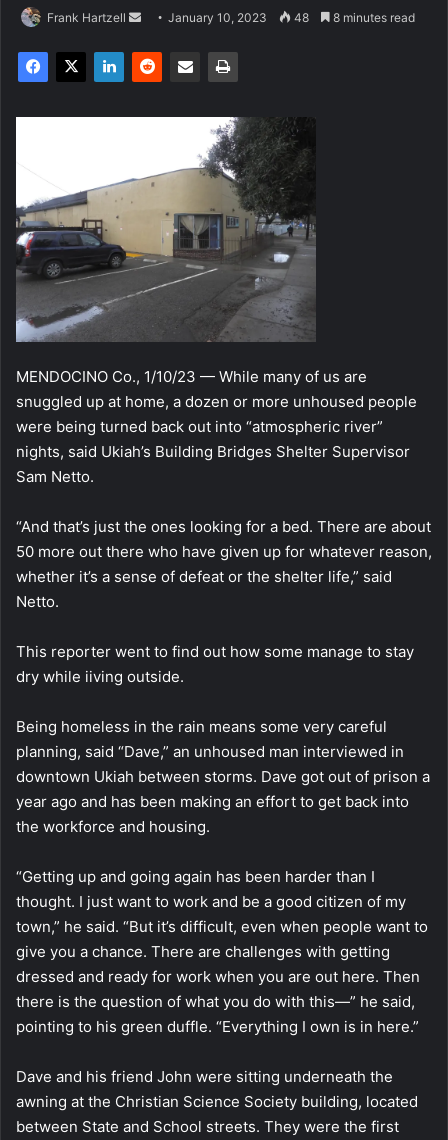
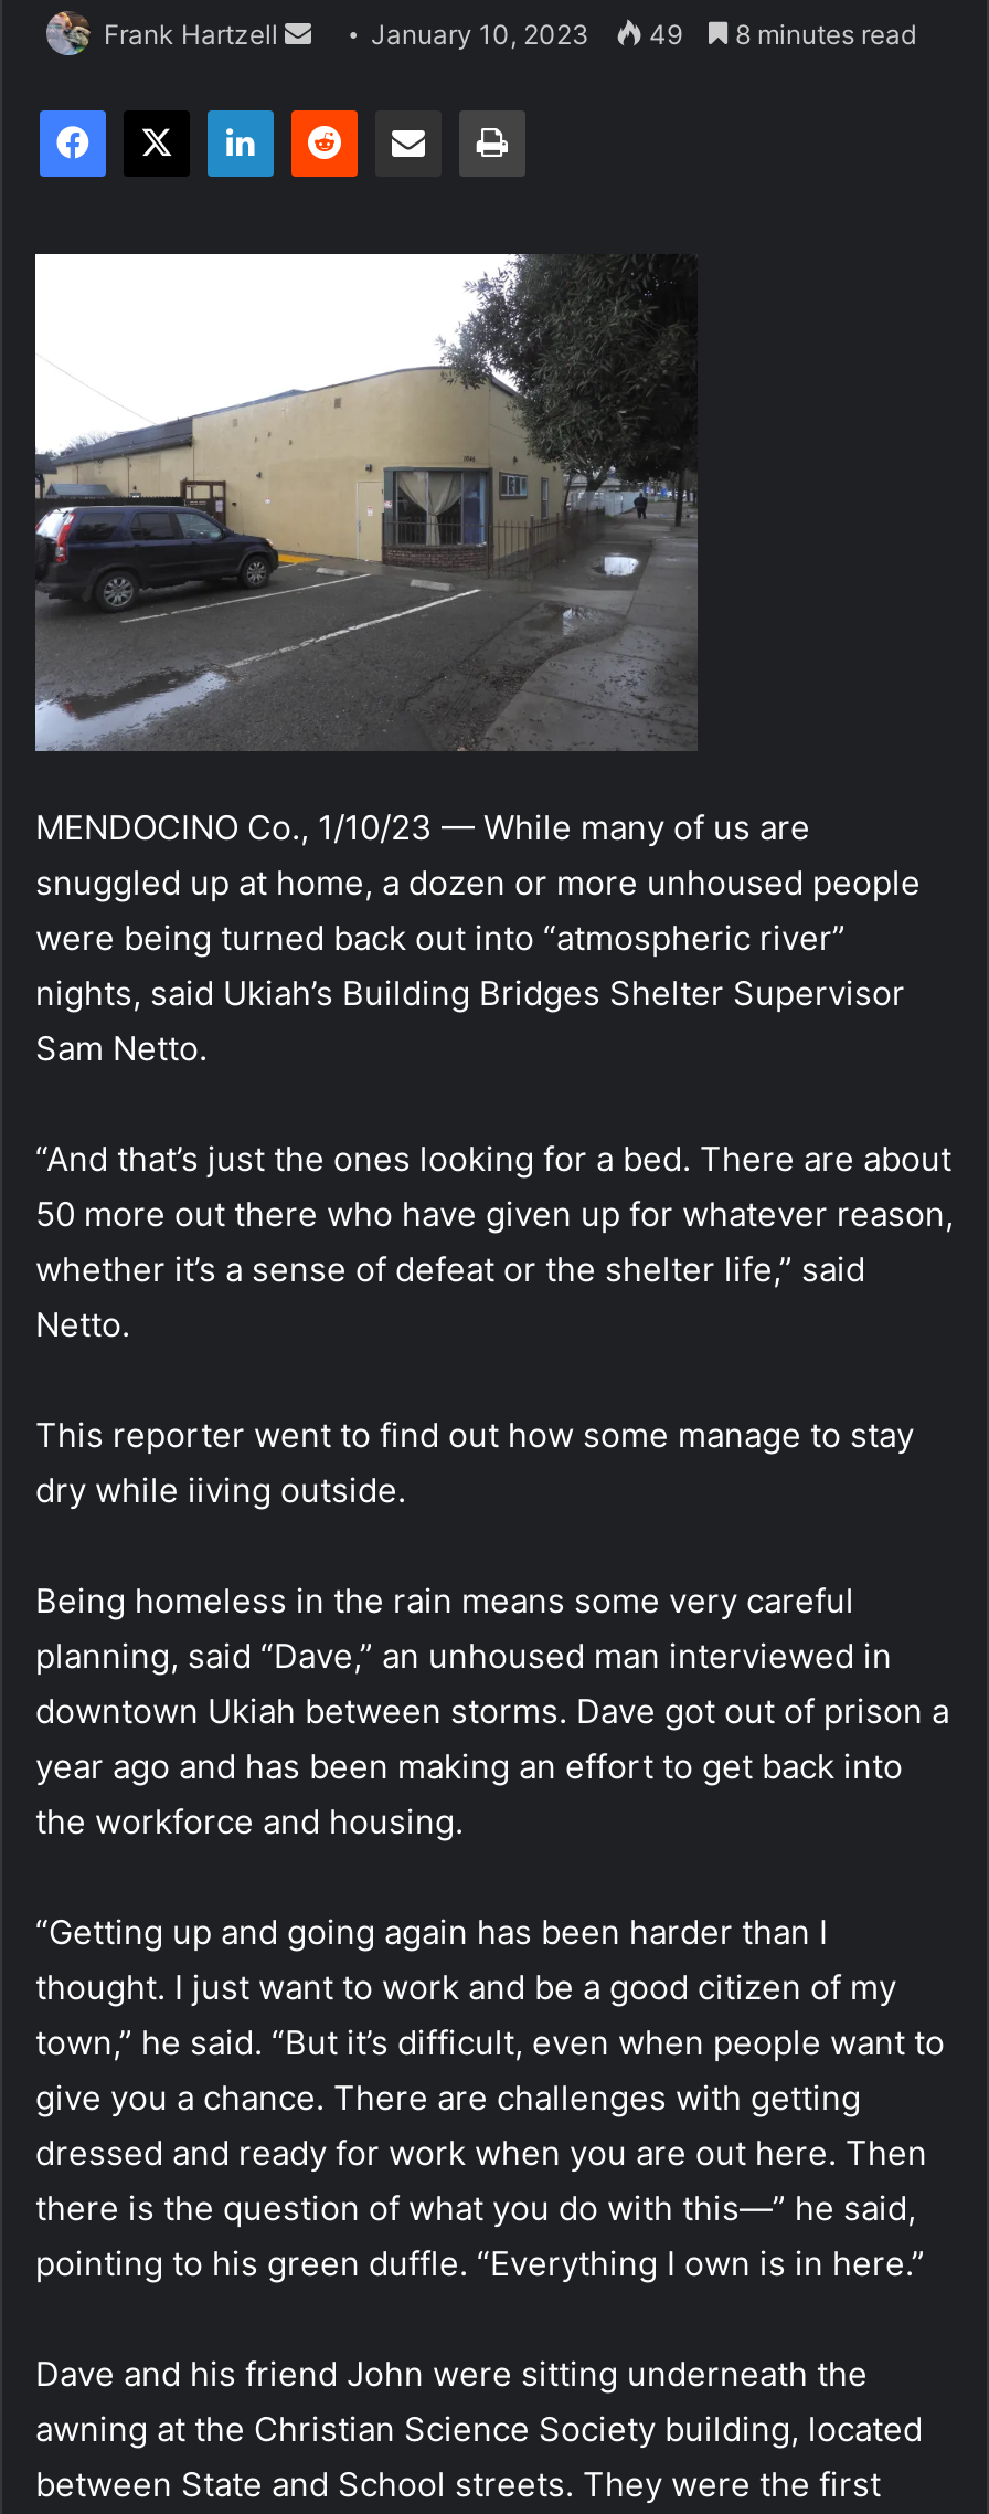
[291,10,309,25] 48 -> [642,18,682,51] 49

